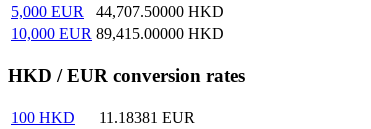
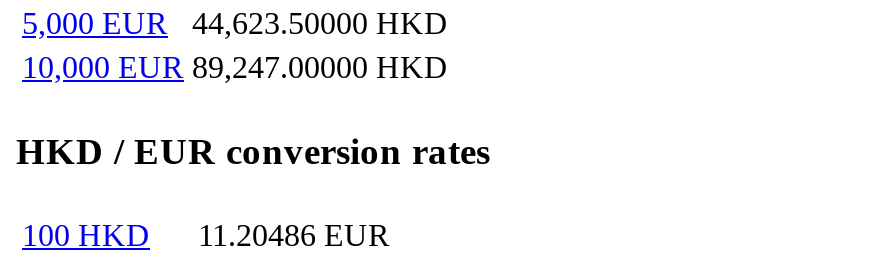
[11,3,224,20] 5,000 EUR 44,707.50000 HKD -> [22,6,448,40] 5,000 EUR 44,623.50000 HKD
[11,25,224,42] 10,000 EUR 89,415.00000 HKD -> [22,50,448,84] 10,000 EUR 89,247.00000 HKD
[11,109,195,126] 100 HKD 11.18381 EUR -> [22,217,390,251] 100 HKD 11.20486 EUR

